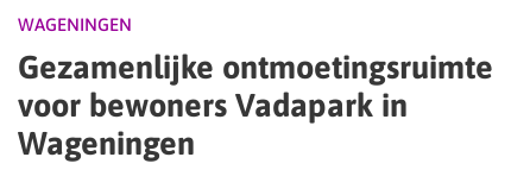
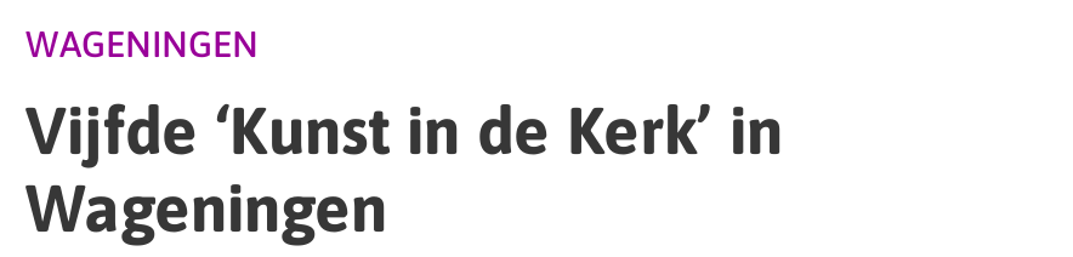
[18,49,493,124] Gezamenlijke ontmoetingsruimte | voor bewoners Vadapark in -> [25,94,783,169] Vijfde ‘Kunst in de Kerk’ in

